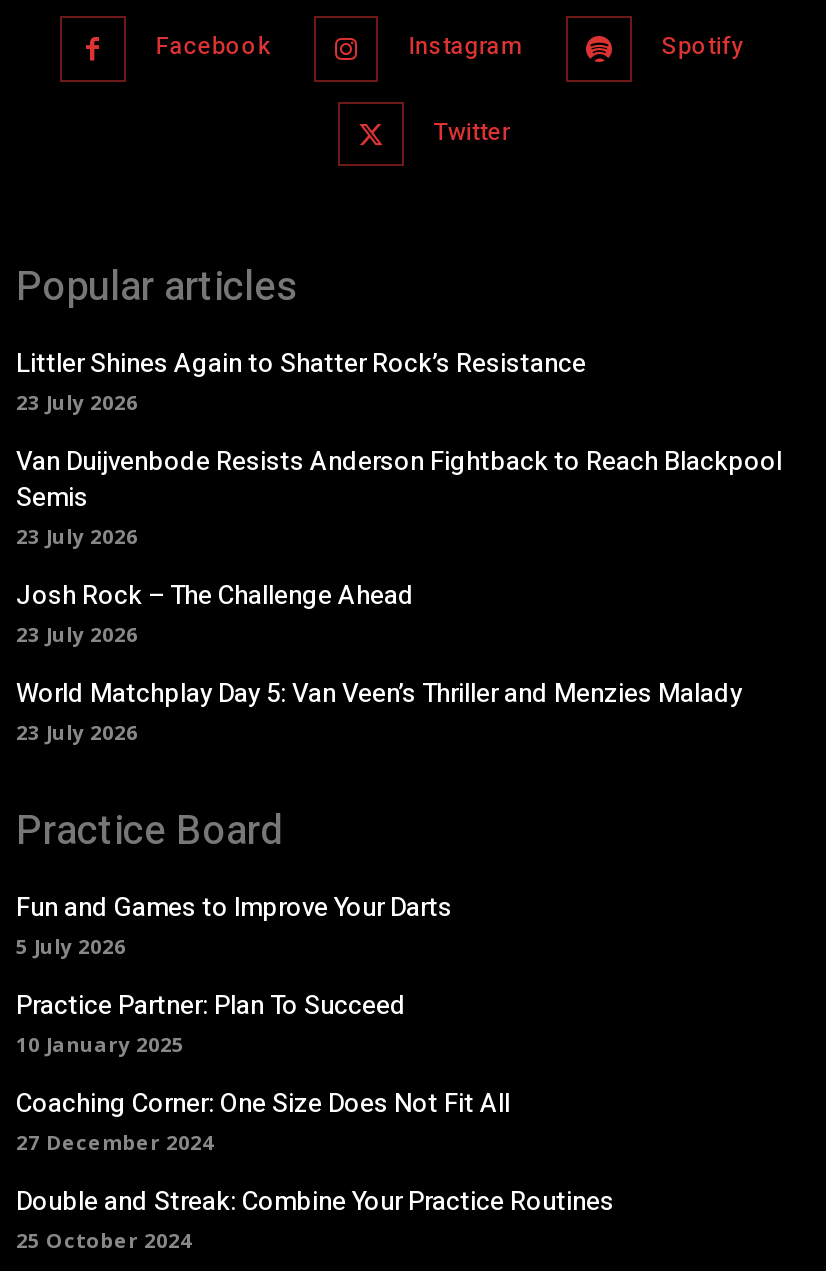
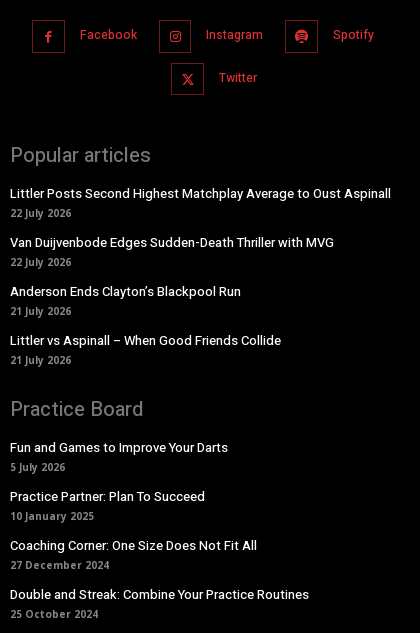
[16,344,586,416] Littler Shines Again to Shatter Rock’s Resistance | 23 July 2026 -> [10,184,391,220] Littler Posts Second Highest Matchplay Average to Oust Aspinall | 22 July 2026
[16,442,782,550] Van Duijvenbode Resists Anderson Fightback to Reach Blackpool | Semis | 23 July 2026 -> [10,233,334,269] Van Duijvenbode Edges Sudden-Death Thriller with MVG | 22 July 2026
[16,576,414,648] Josh Rock – The Challenge Ahead | 23 July 2026 -> [10,282,241,318] Anderson Ends Clayton’s Blackpool Run | 21 July 2026
[16,674,742,746] World Matchplay Day 5: Van Veen’s Thriller and Menzies Malady | 23 July 2026 -> [10,331,281,367] Littler vs Aspinall – When Good Friends Collide | 21 July 2026

